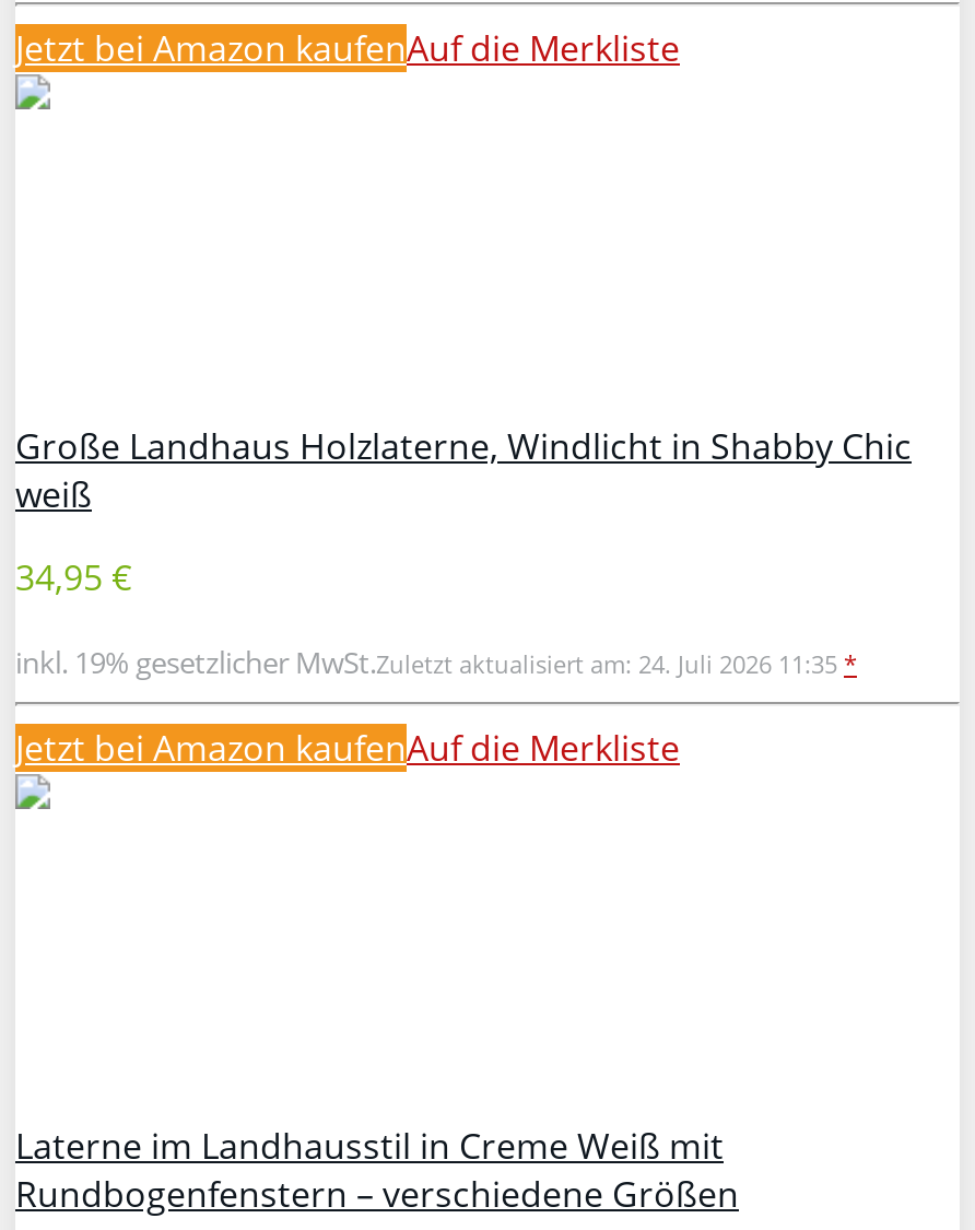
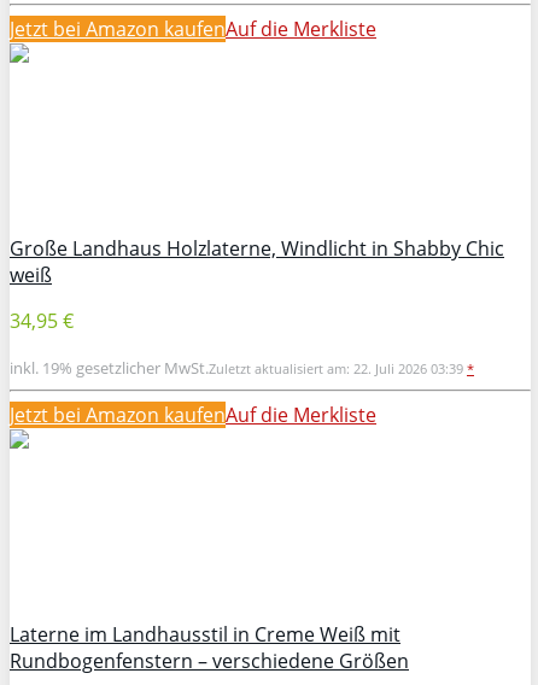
[15,643,857,682] inkl. 19% gesetzlicher MwSt.Zuletzt aktualisiert am: 24. Juli 2026 11:35 * -> [10,357,474,379] inkl. 19% gesetzlicher MwSt.Zuletzt aktualisiert am: 22. Juli 2026 03:39 *

